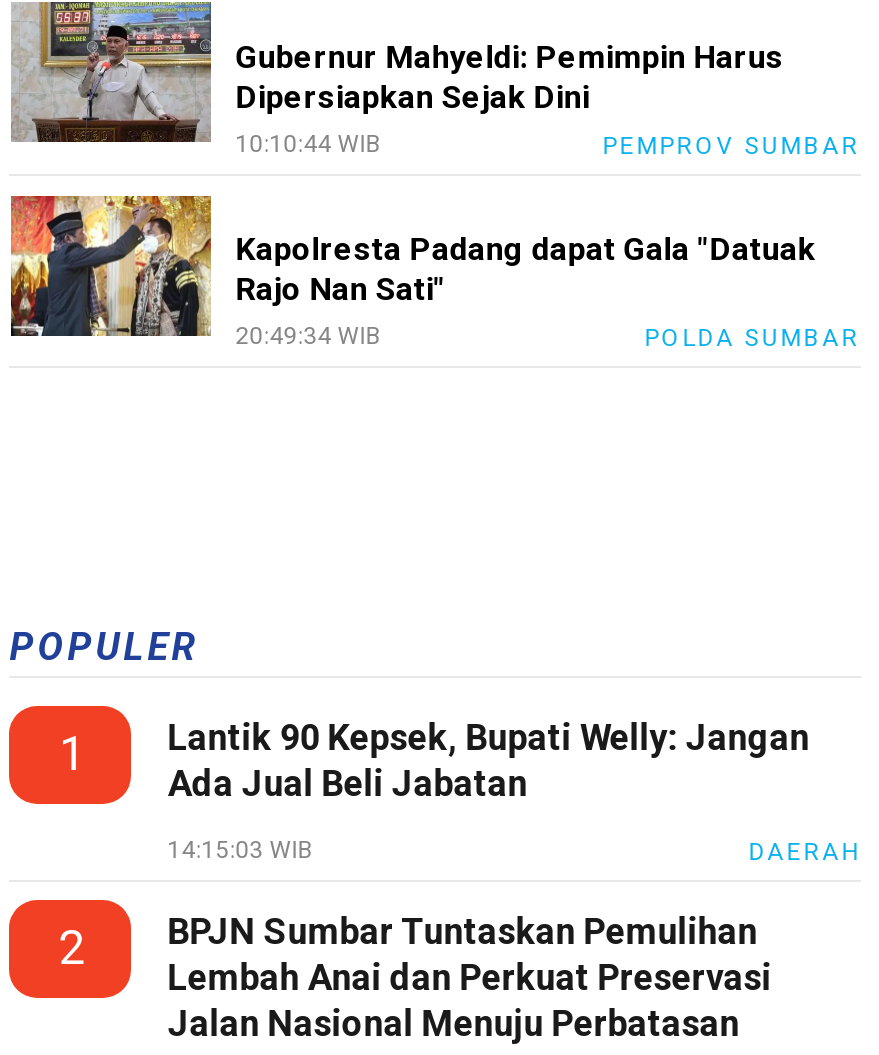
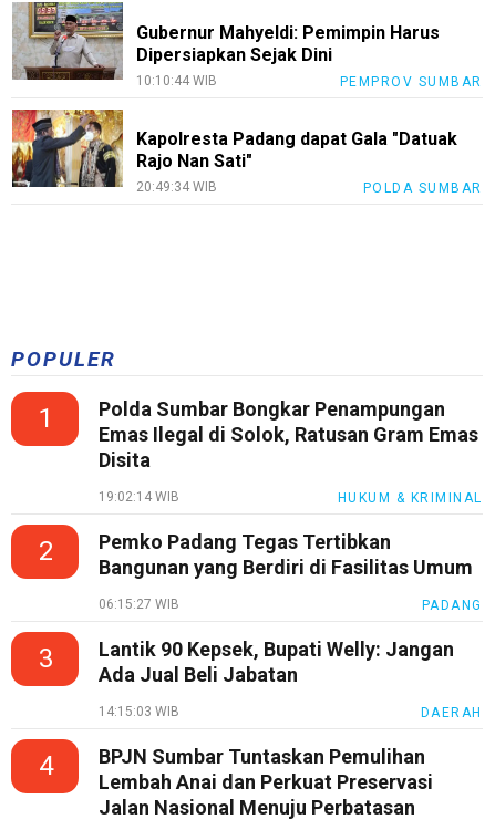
none -> [38,397,483,674] Polda Sumbar Bongkar Penampungan | Emas Ilegal di Solok, Ratusan Gram Emas | Disita | 19:02:14 WIB | HUKUM & KRIMINAL | 2 | Pemko Padang Tegas Tertibkan | Bangunan yang Berdiri di Fasilitas Umum | 06:15:27 WIB | PADANG | 3
[58,910,757,976] 2 BPJN Sumbar Tuntaskan Pemulihan -> [38,745,425,781] 4 BPJN Sumbar Tuntaskan Pemulihan

